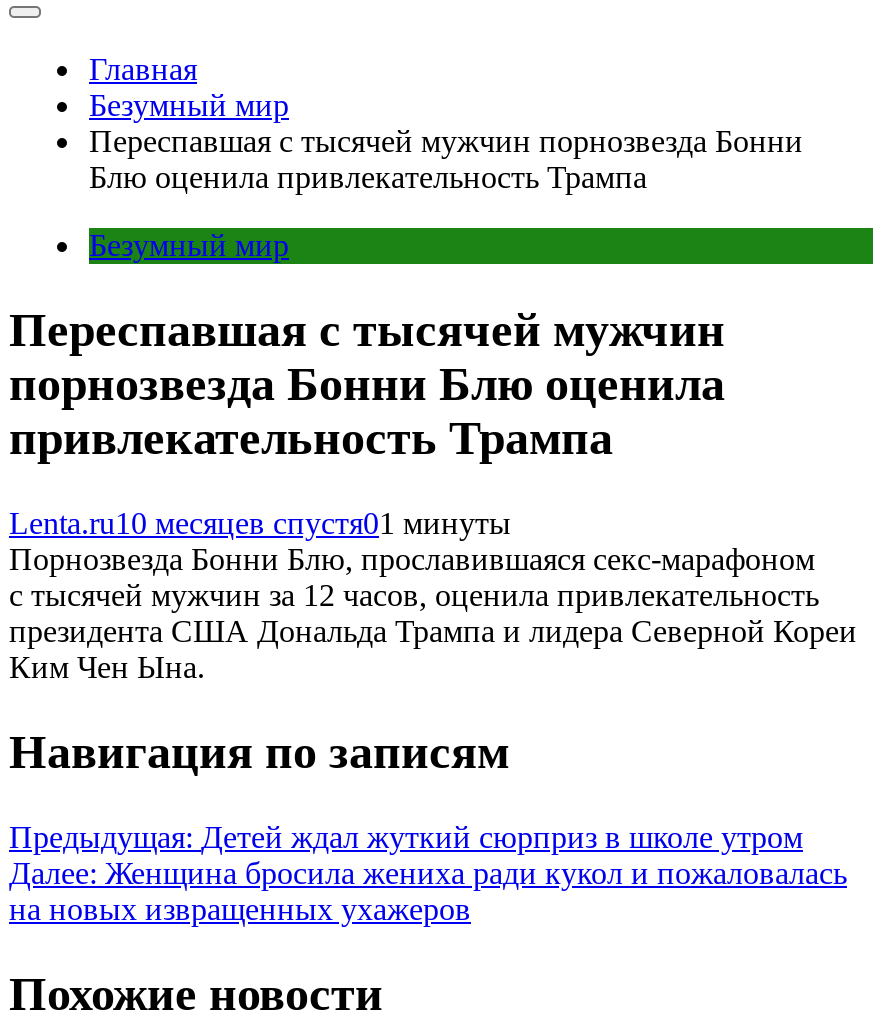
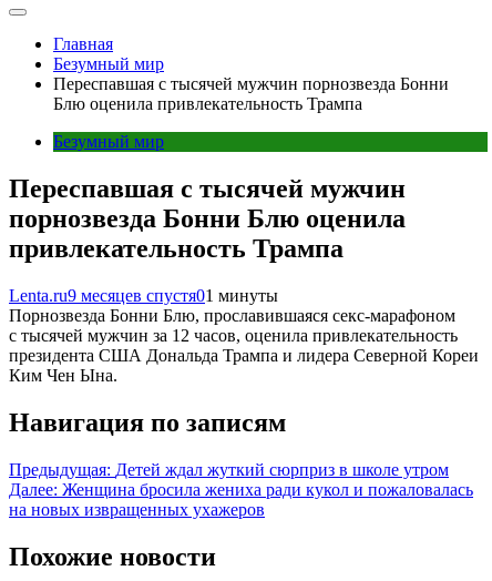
[9,506,511,540] Lenta.ru10 месяцев спустя01 минуты -> [9,286,278,305] Lenta.ru9 месяцев спустя01 минуты

